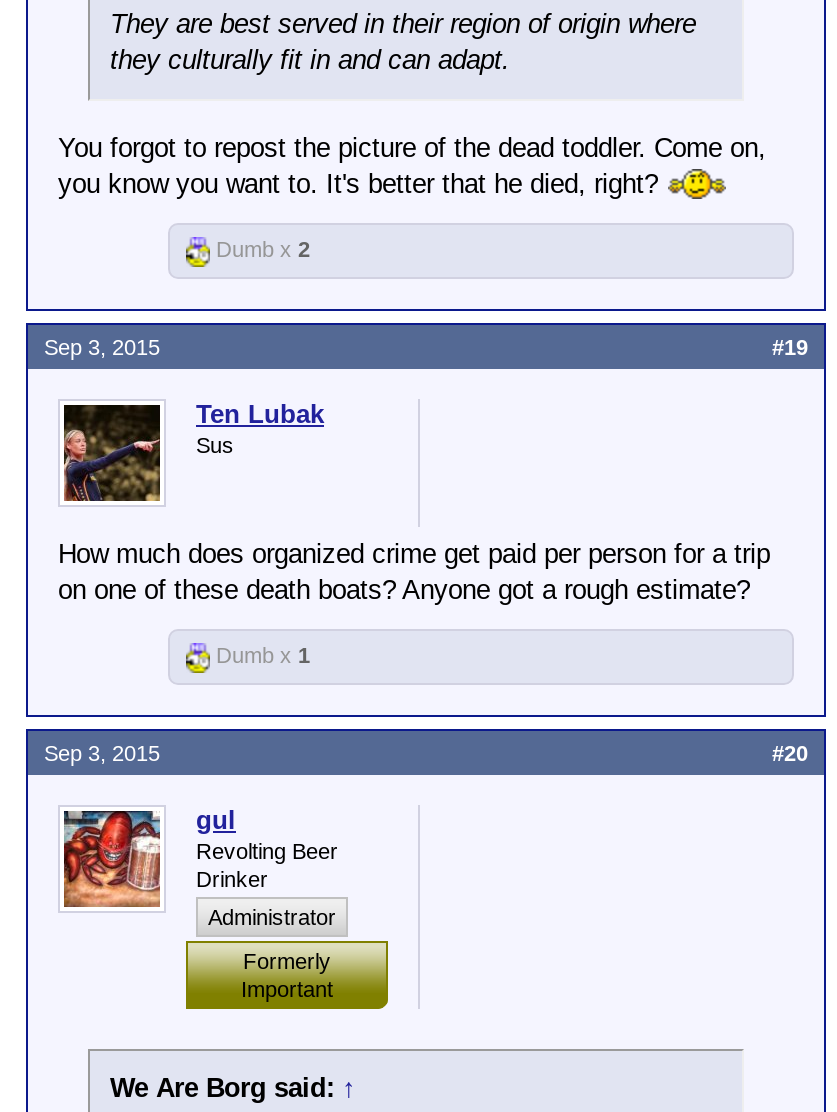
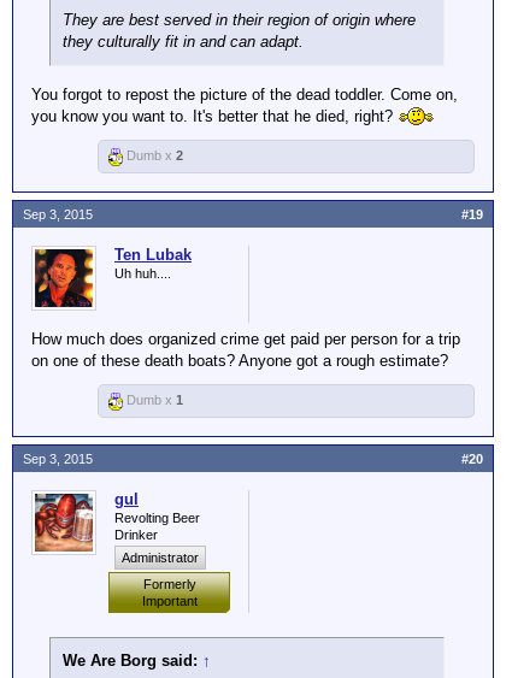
[62,403,234,503] [image] | Sus -> [34,248,171,308] [image] | Uh huh....

